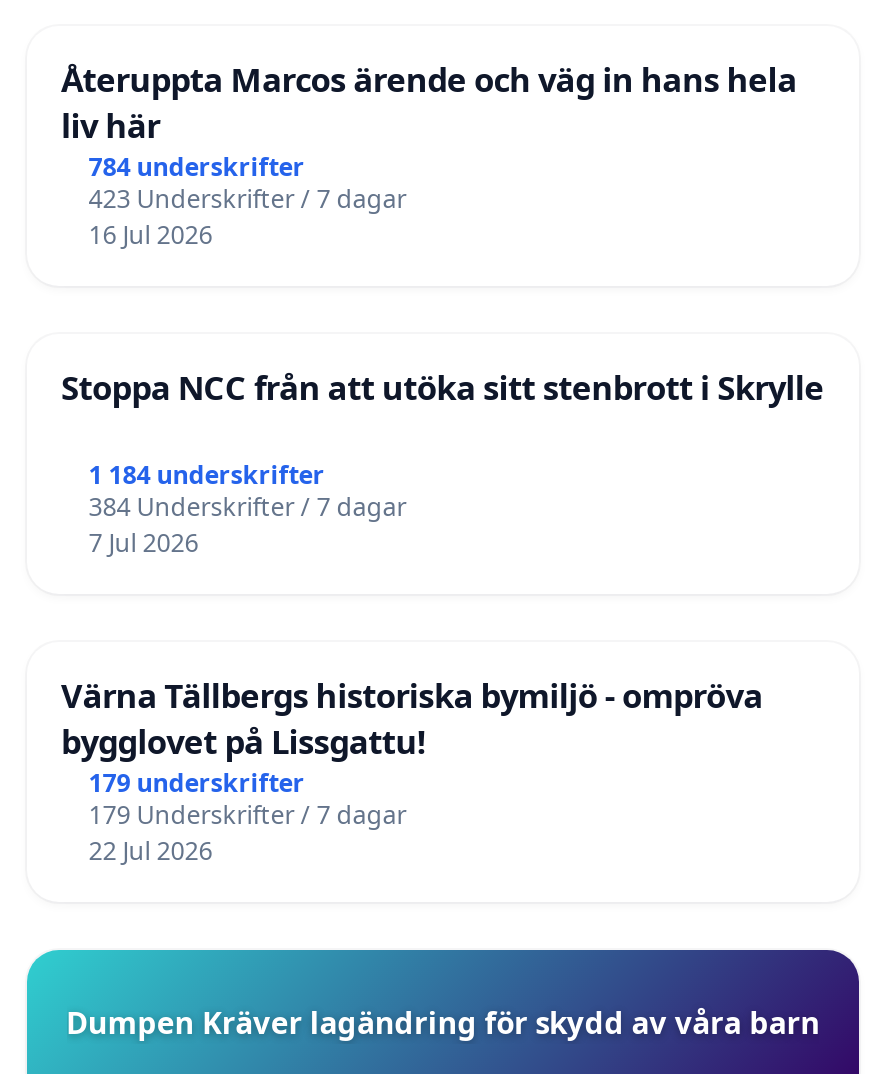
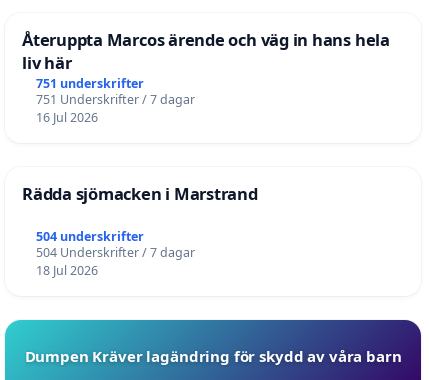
[89,150,305,184] 784 underskrifter -> [36,74,144,91] 751 underskrifter
[89,182,407,216] 423 Underskrifter / 7 dagar -> [36,90,195,107] 751 Underskrifter / 7 dagar
[61,364,824,867] Stoppa NCC från att utöka sitt stenbrott i Skrylle | 1 184 underskrifter | 384 Underskrifter / 7 dagar | 7 Jul 2026 | Värna Tällbergs historiska bymiljö - ompröva | bygglovet på Lissgattu! | 179 underskrifter | 179 Underskrifter / 7 dagar | 22 Jul 2026 -> [22,181,258,279] Rädda sjömacken i Marstrand | 504 underskrifter | 504 Underskrifter / 7 dagar | 18 Jul 2026

